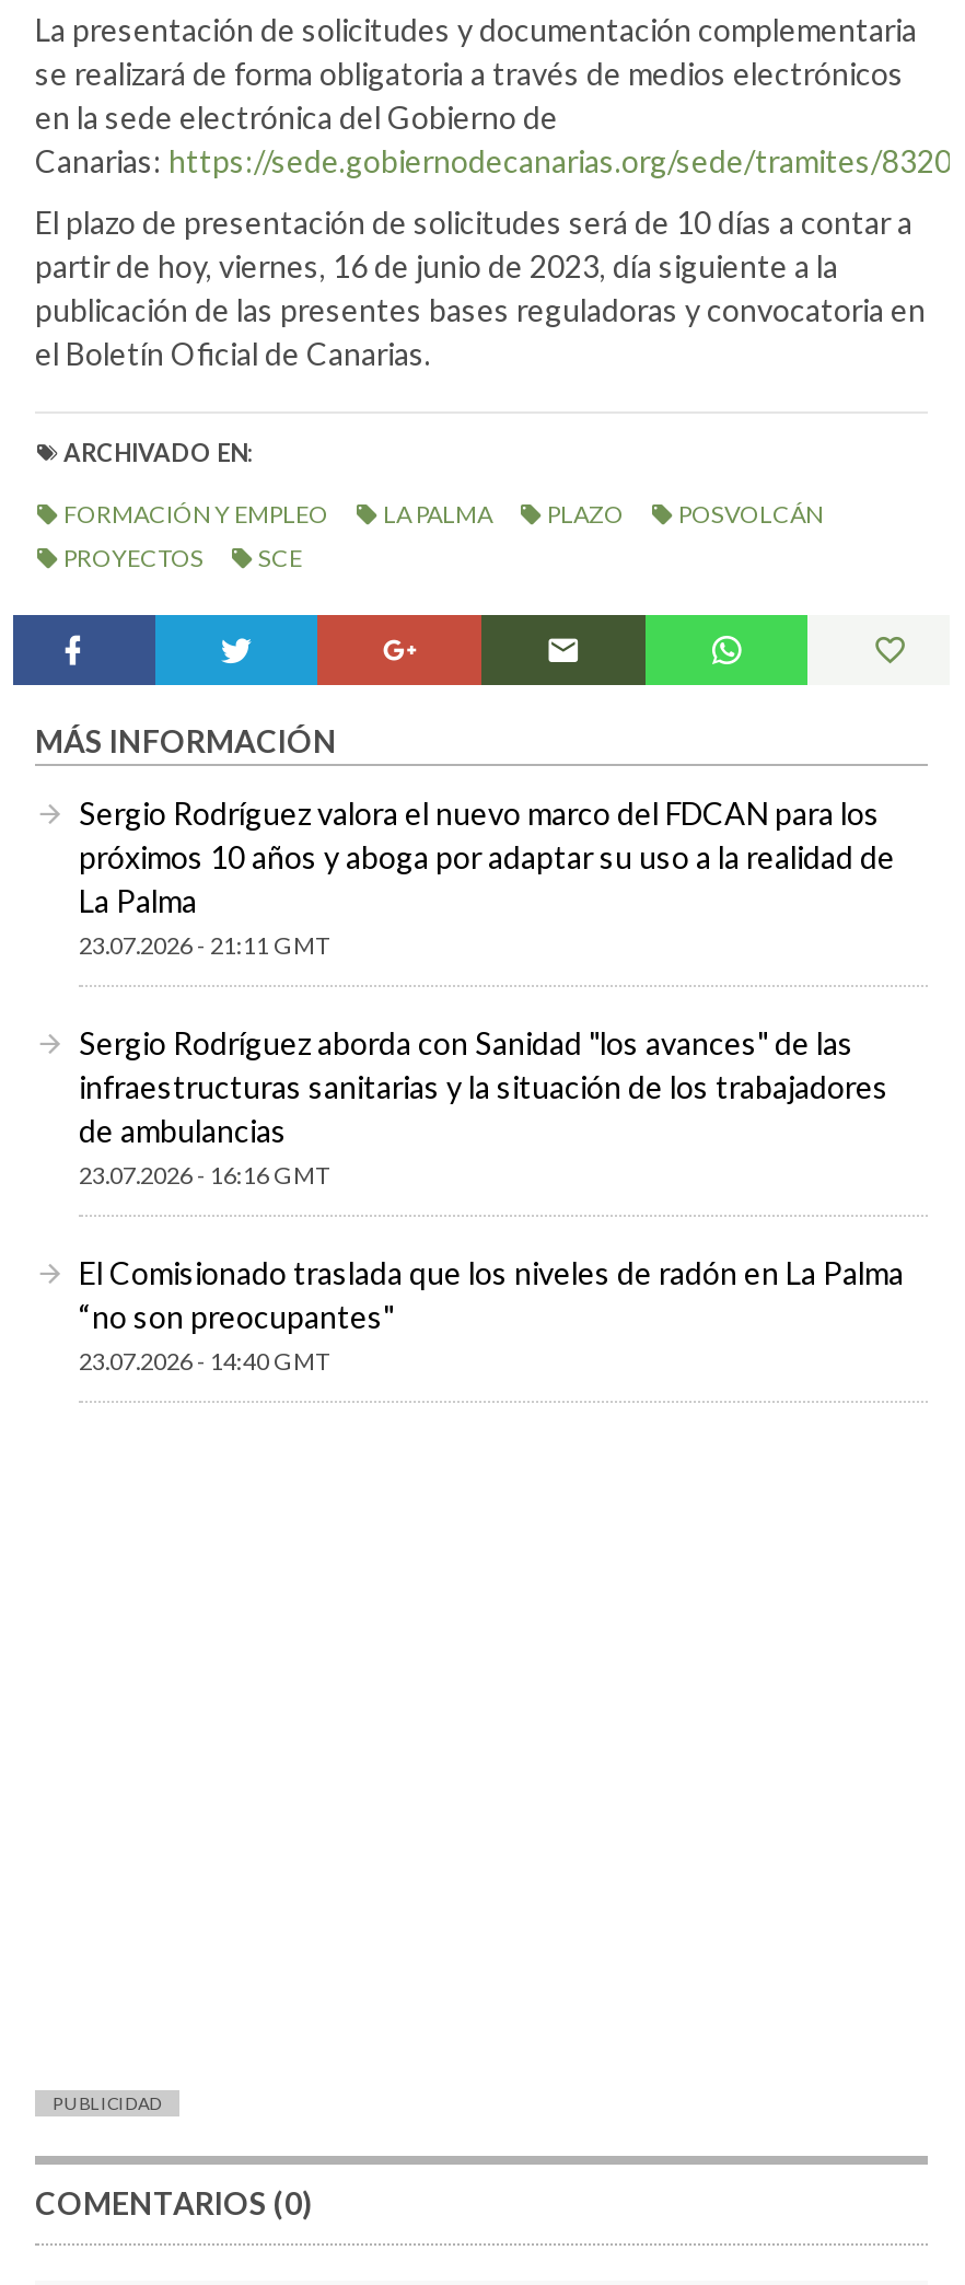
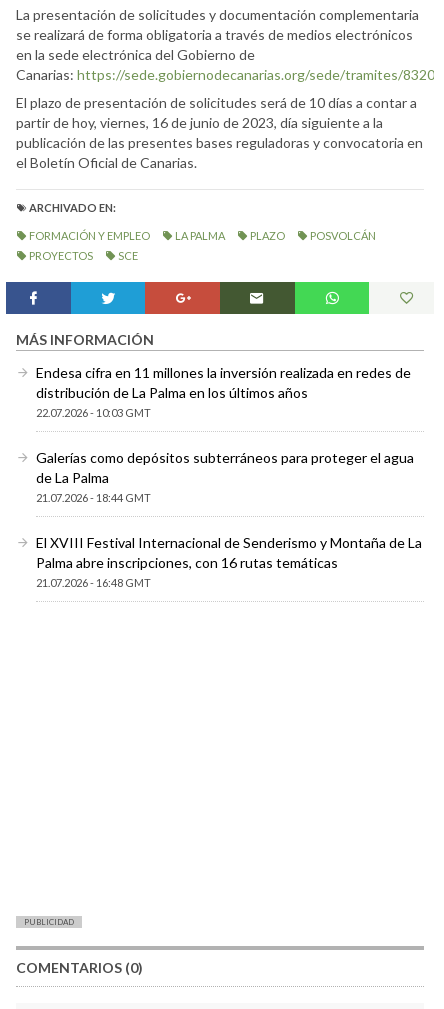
[79,794,895,958] Sergio Rodríguez valora el nuevo marco del FDCAN para los | próximos 10 años y aboga por adaptar su uso a la realidad de | La Palma | 23.07.2026 - 21:11 GMT -> [36,364,411,419] Endesa cifra en 11 millones la inversión realizada en redes de | distribución de La Palma en los últimos años | 22.07.2026 - 10:03 GMT
[79,1024,888,1188] Sergio Rodríguez aborda con Sanidad "los avances" de las | infraestructuras sanitarias y la situación de los trabajadores | de ambulancias | 23.07.2026 - 16:16 GMT -> [36,449,414,504] Galerías como depósitos subterráneos para proteger el agua | de La Palma | 21.07.2026 - 18:44 GMT
[79,1253,904,1374] El Comisionado traslada que los niveles de radón en La Palma | “no son preocupantes" | 23.07.2026 - 14:40 GMT -> [36,534,422,589] El XVIII Festival Internacional de Senderismo y Montaña de La | Palma abre inscripciones, con 16 rutas temáticas | 21.07.2026 - 16:48 GMT

